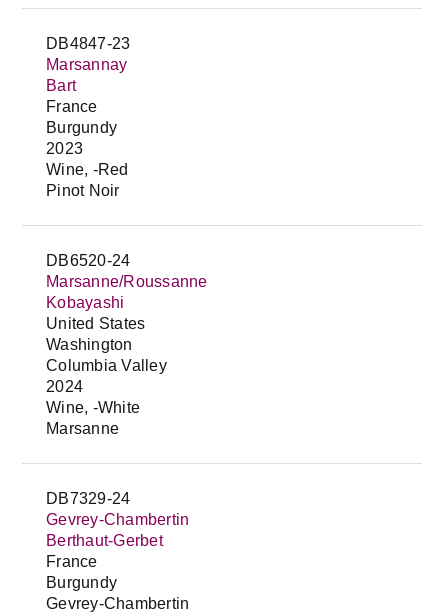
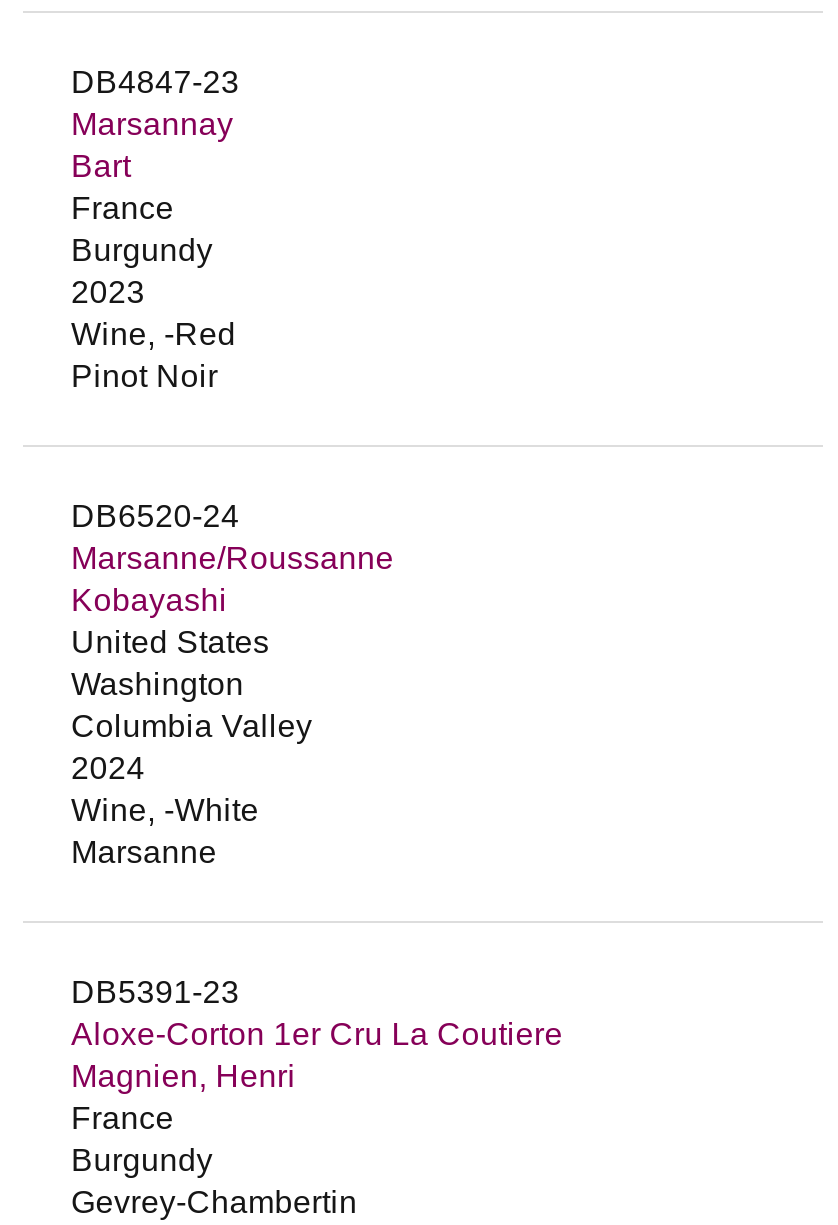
[46,490,189,549] DB7329-24 | Gevrey-Chambertin | Berthaut-Gerbet -> [71,975,563,1093] DB5391-23 | Aloxe-Corton 1er Cru La Coutiere | Magnien, Henri

